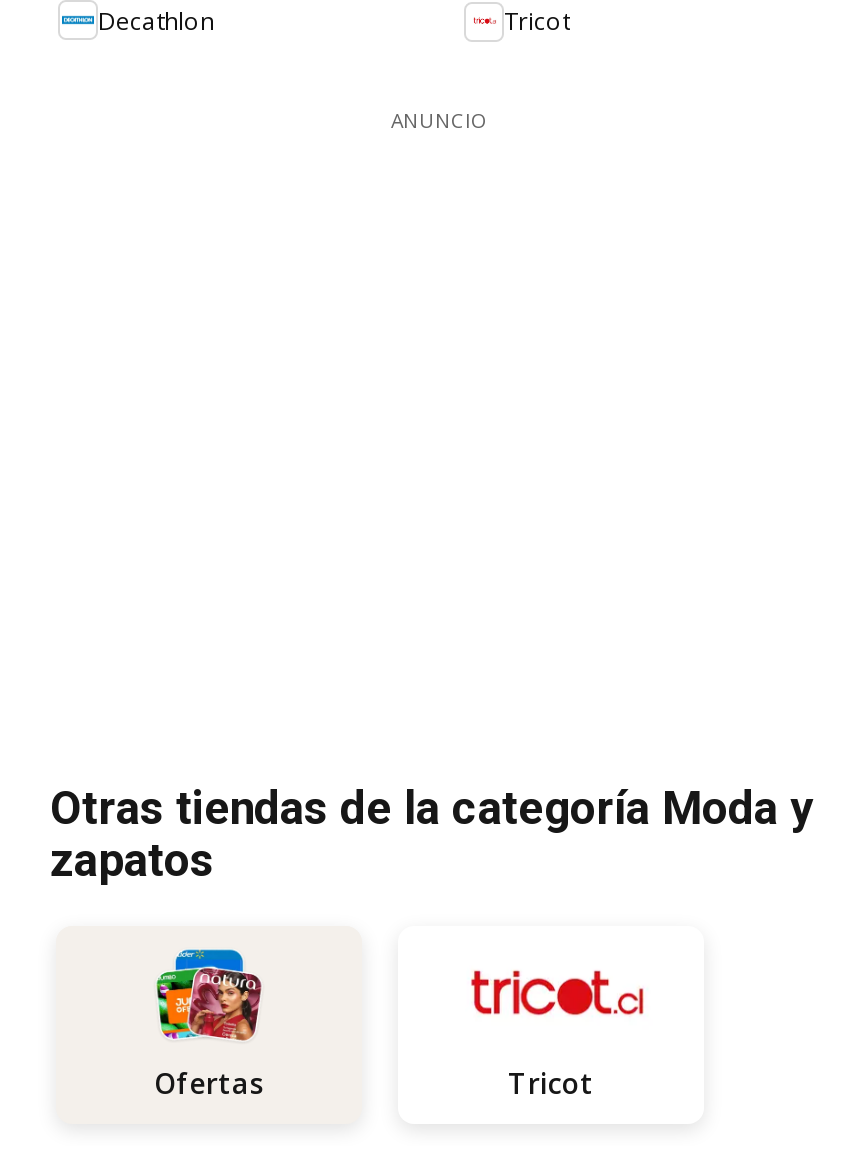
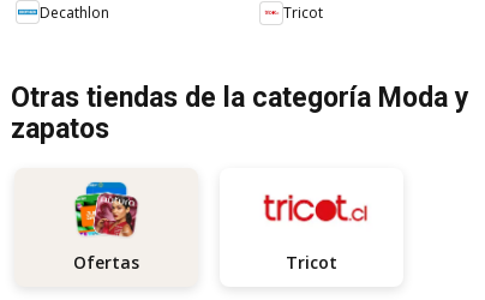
[391,106,489,134] ANUNCIO -> none

